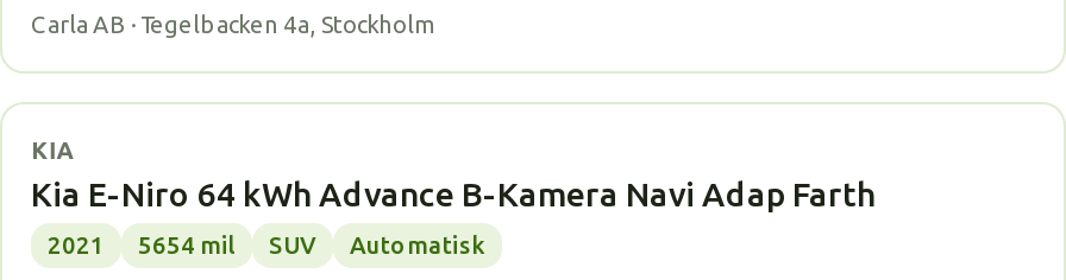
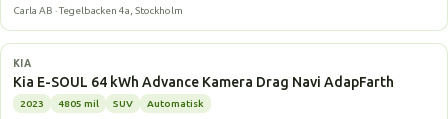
[31,176,876,214] Kia E-Niro 64 kWh Advance B-Kamera Navi Adap Farth -> [13,74,394,90] Kia E-SOUL 64 kWh Advance Kamera Drag Navi AdapFarth
[48,233,105,259] 2021 -> [20,98,44,109] 2023
[138,233,236,259] 5654 mil -> [58,98,99,109] 4805 mil

